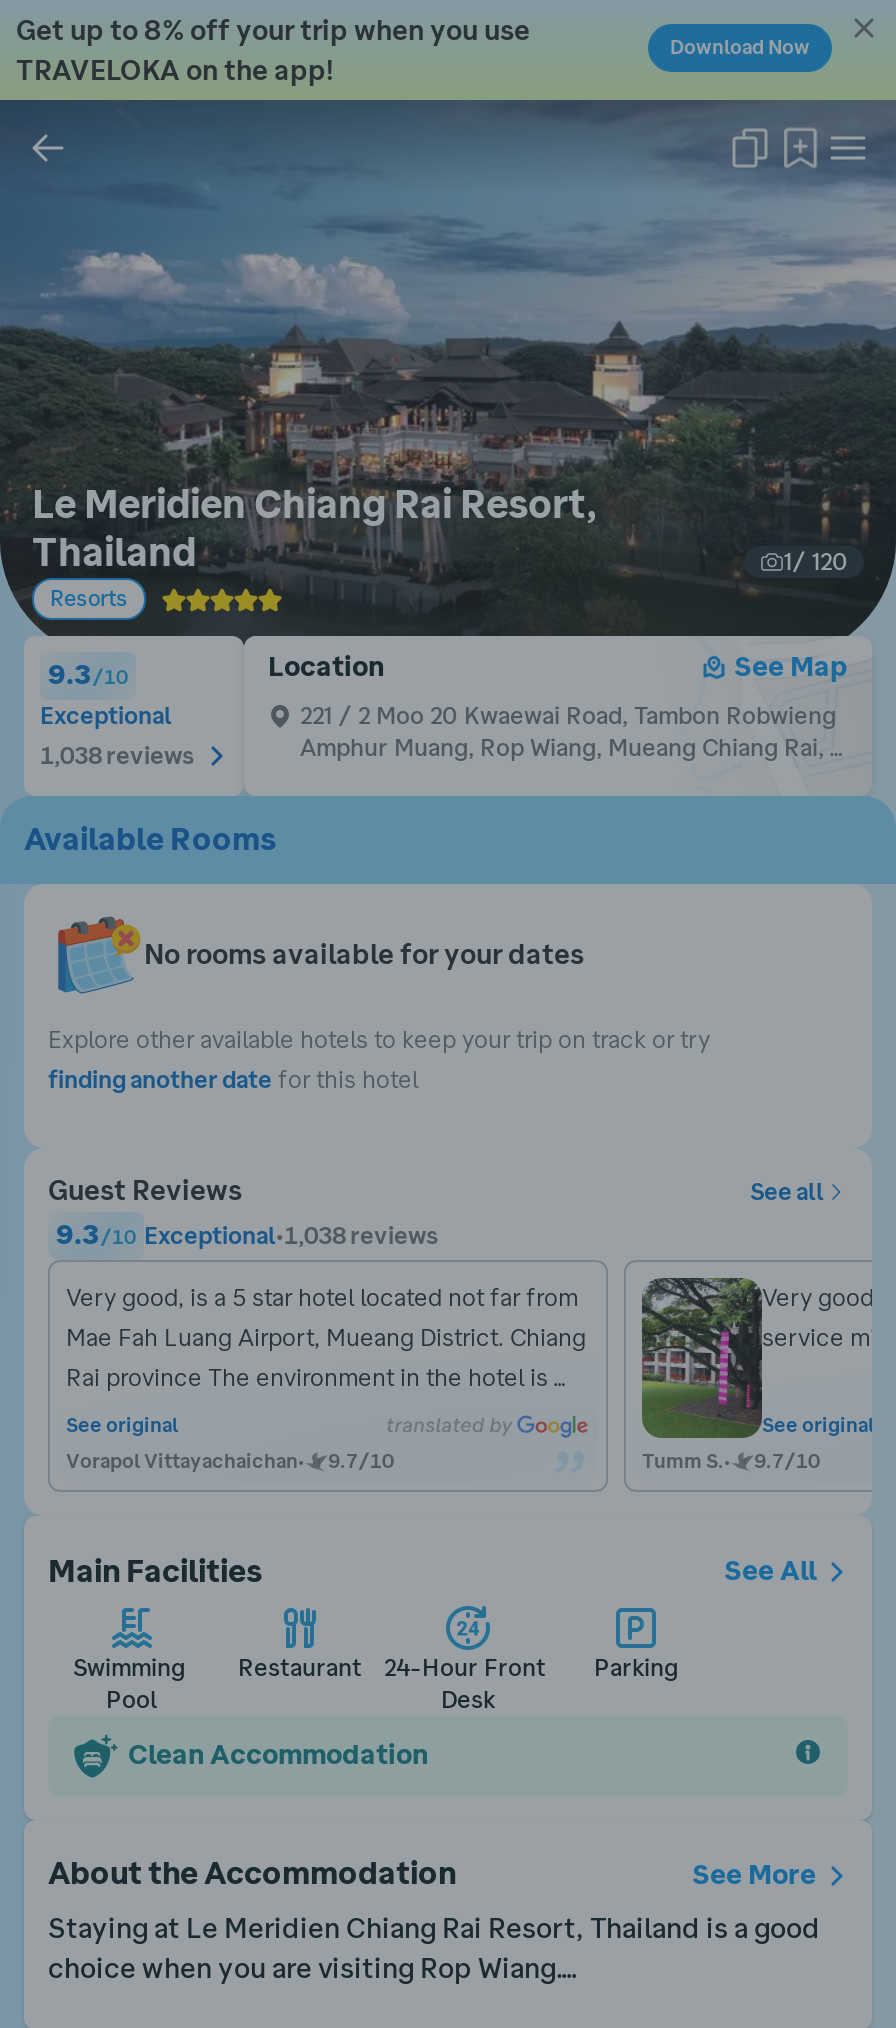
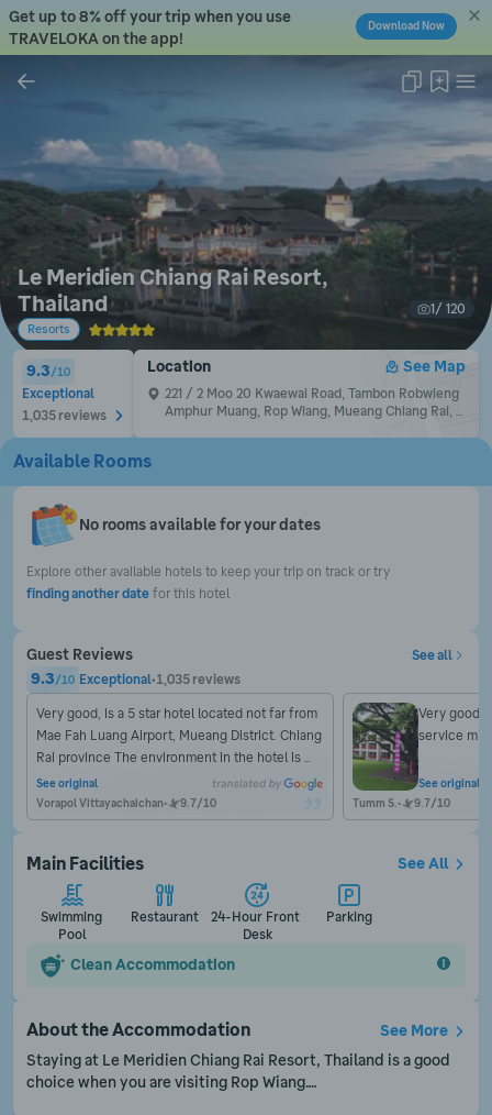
[40,740,194,772] 1,038 reviews -> [22,407,107,424] 1,035 reviews
[56,1216,438,1254] 9.3/10 Exceptional•1,038 reviews -> [31,669,241,689] 9.3/10 Exceptional•1,035 reviews

